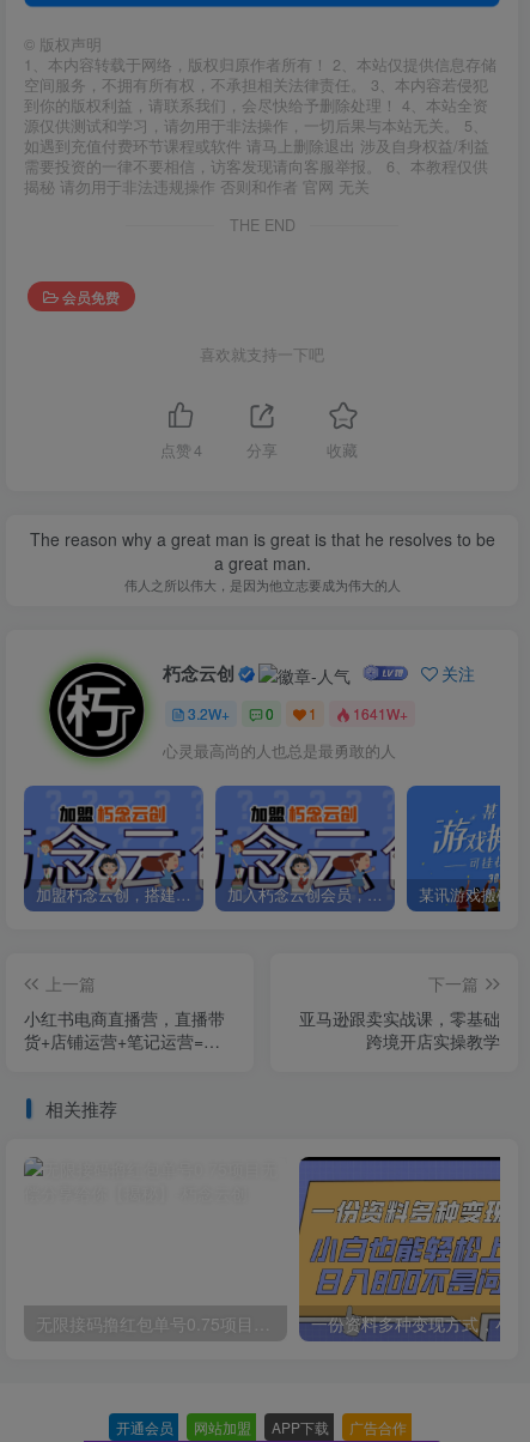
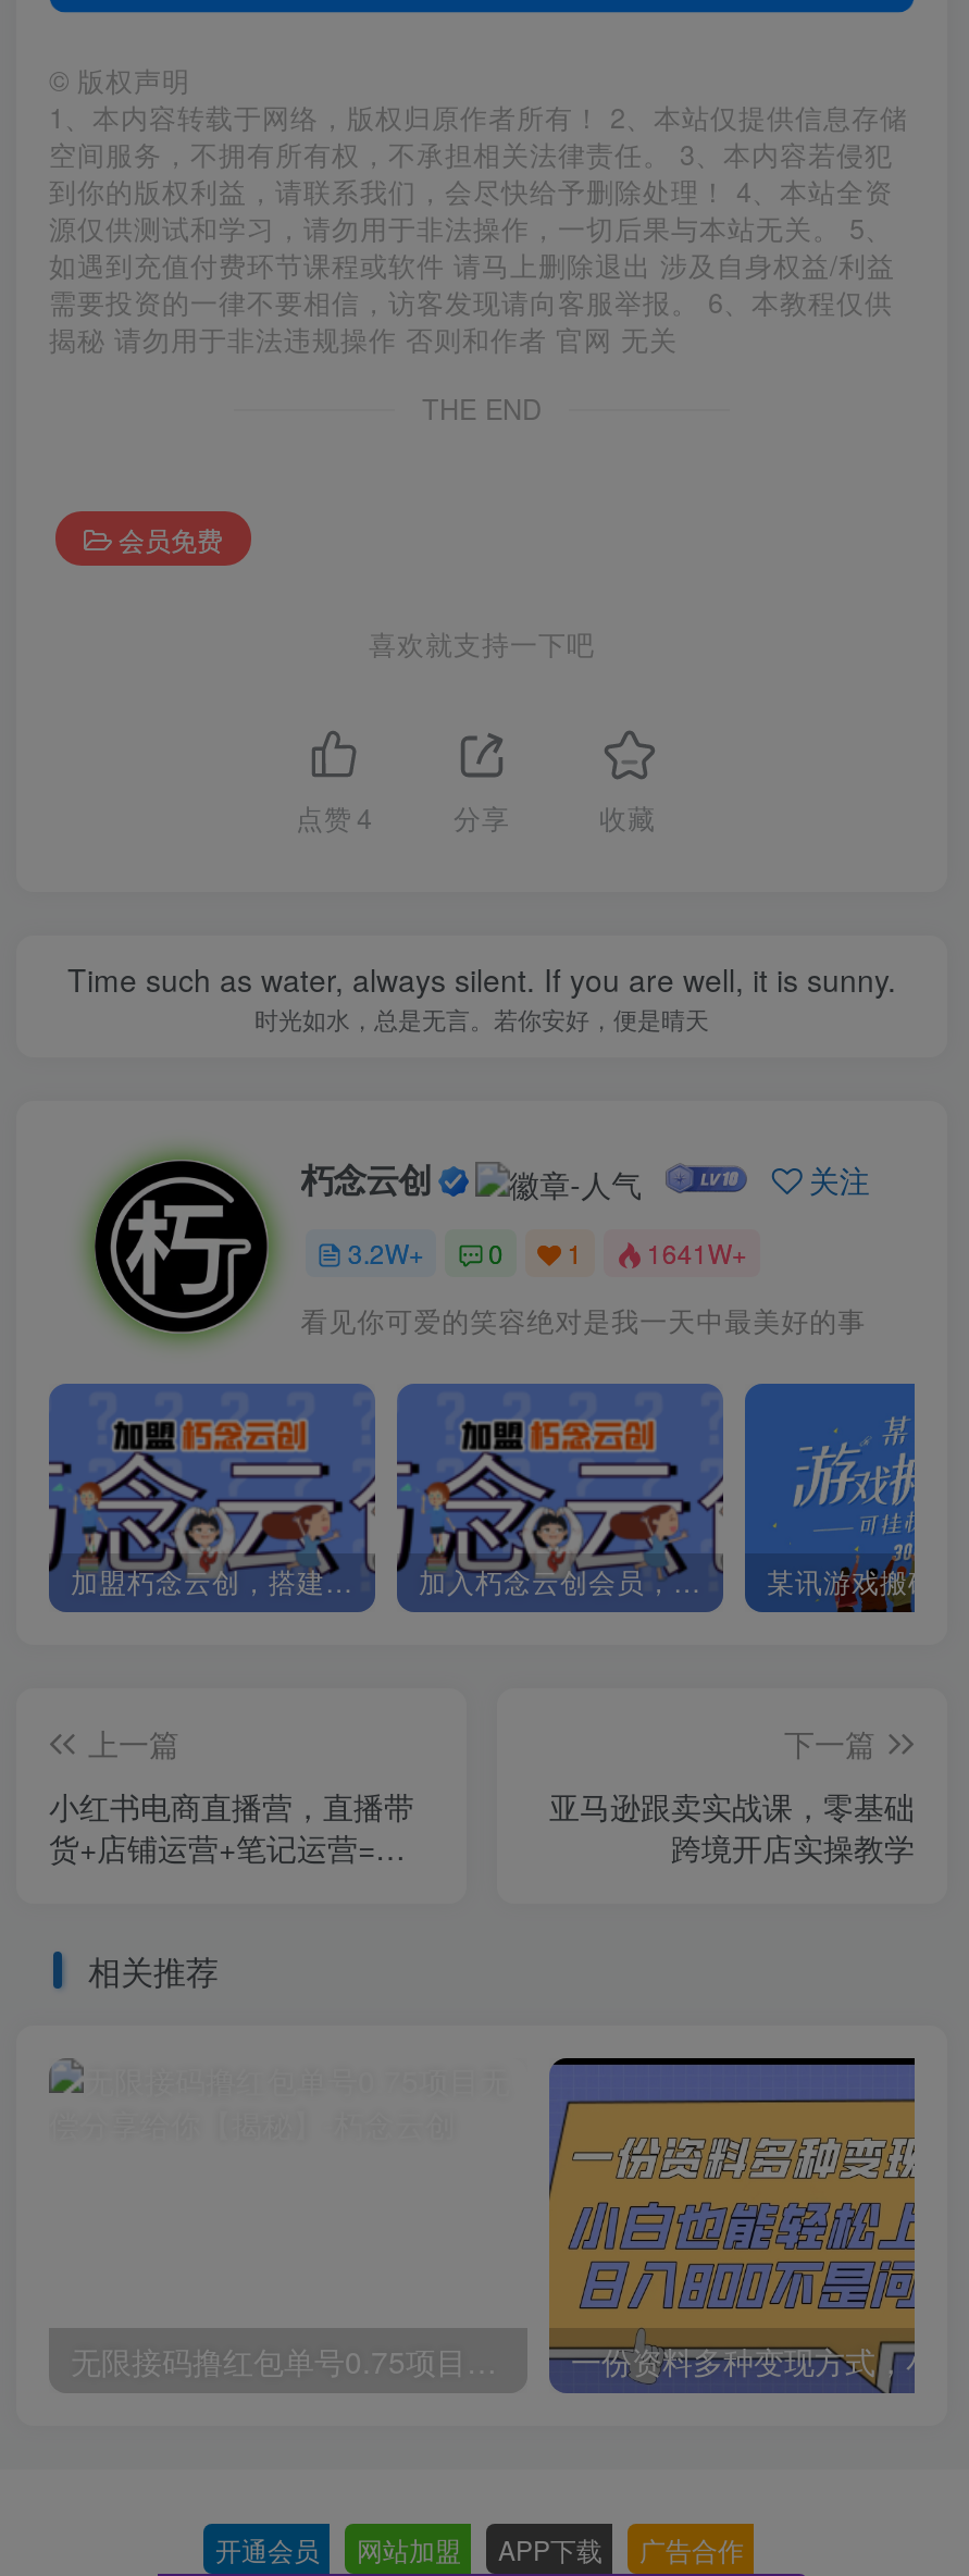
[29,526,495,593] The reason why a great man is great is that he resolves to be | a great man. | 伟人之所以伟大，是因为他立志要成为伟大的人 -> [67,956,896,1035] Time such as water, always silent. If you are well, it is sunny. | 时光如水，总是无言。若你安好，便是晴天
[162,740,396,762] 心灵最高尚的人也总是最勇敢的人 -> [300,1301,866,1340] 看见你可爱的笑容绝对是我一天中最美好的事

